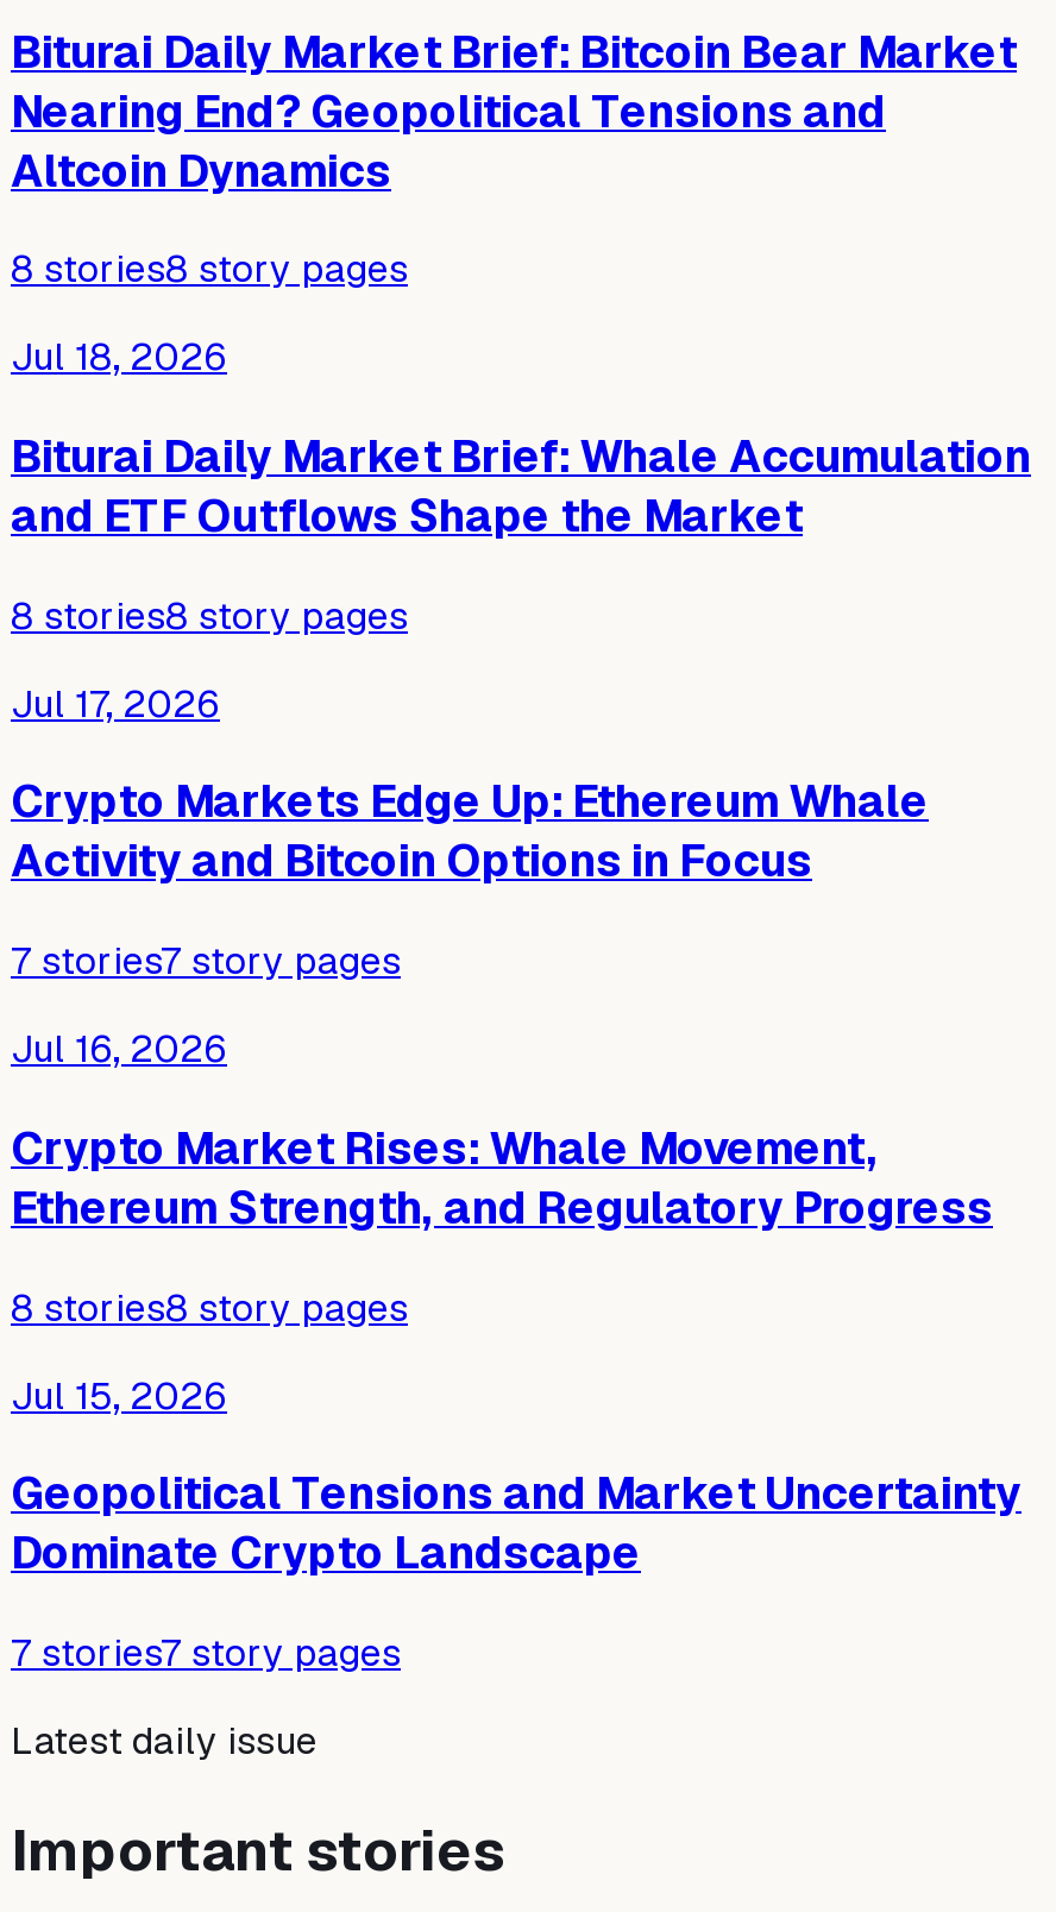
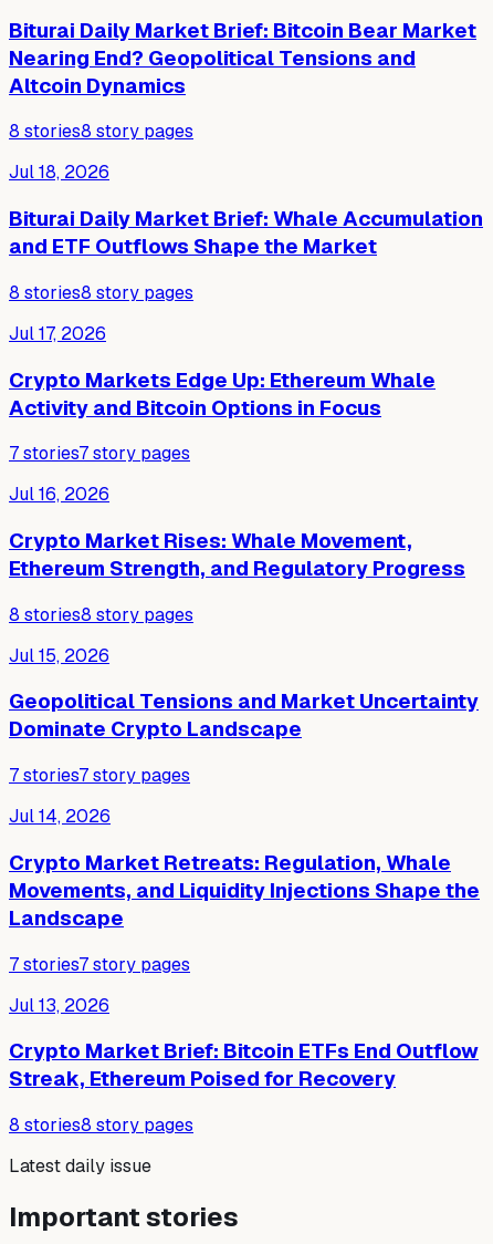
none -> [9,805,480,1137] Jul 14, 2026 | Crypto Market Retreats: Regulation, Whale | Movements, and Liquidity Injections Shape the | Landscape | 7 stories7 story pages | Jul 13, 2026 | Crypto Market Brief: Bitcoin ETFs End Outflow | Streak, Ethereum Poised for Recovery | 8 stories8 story pages

